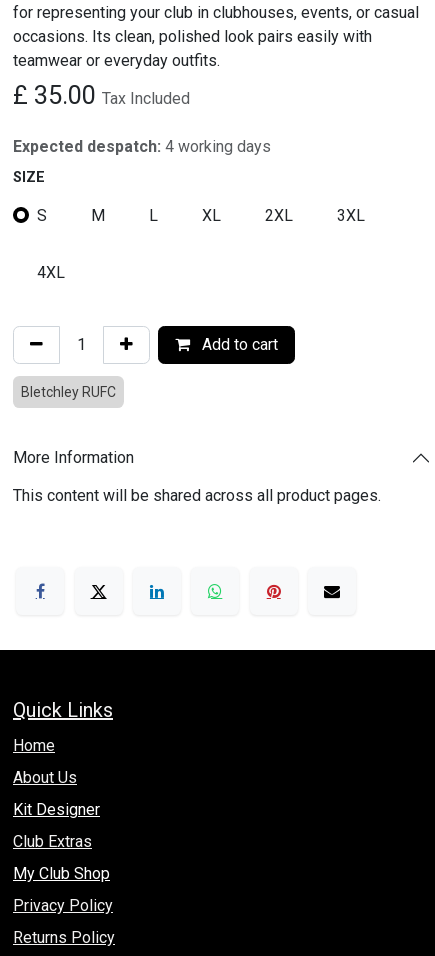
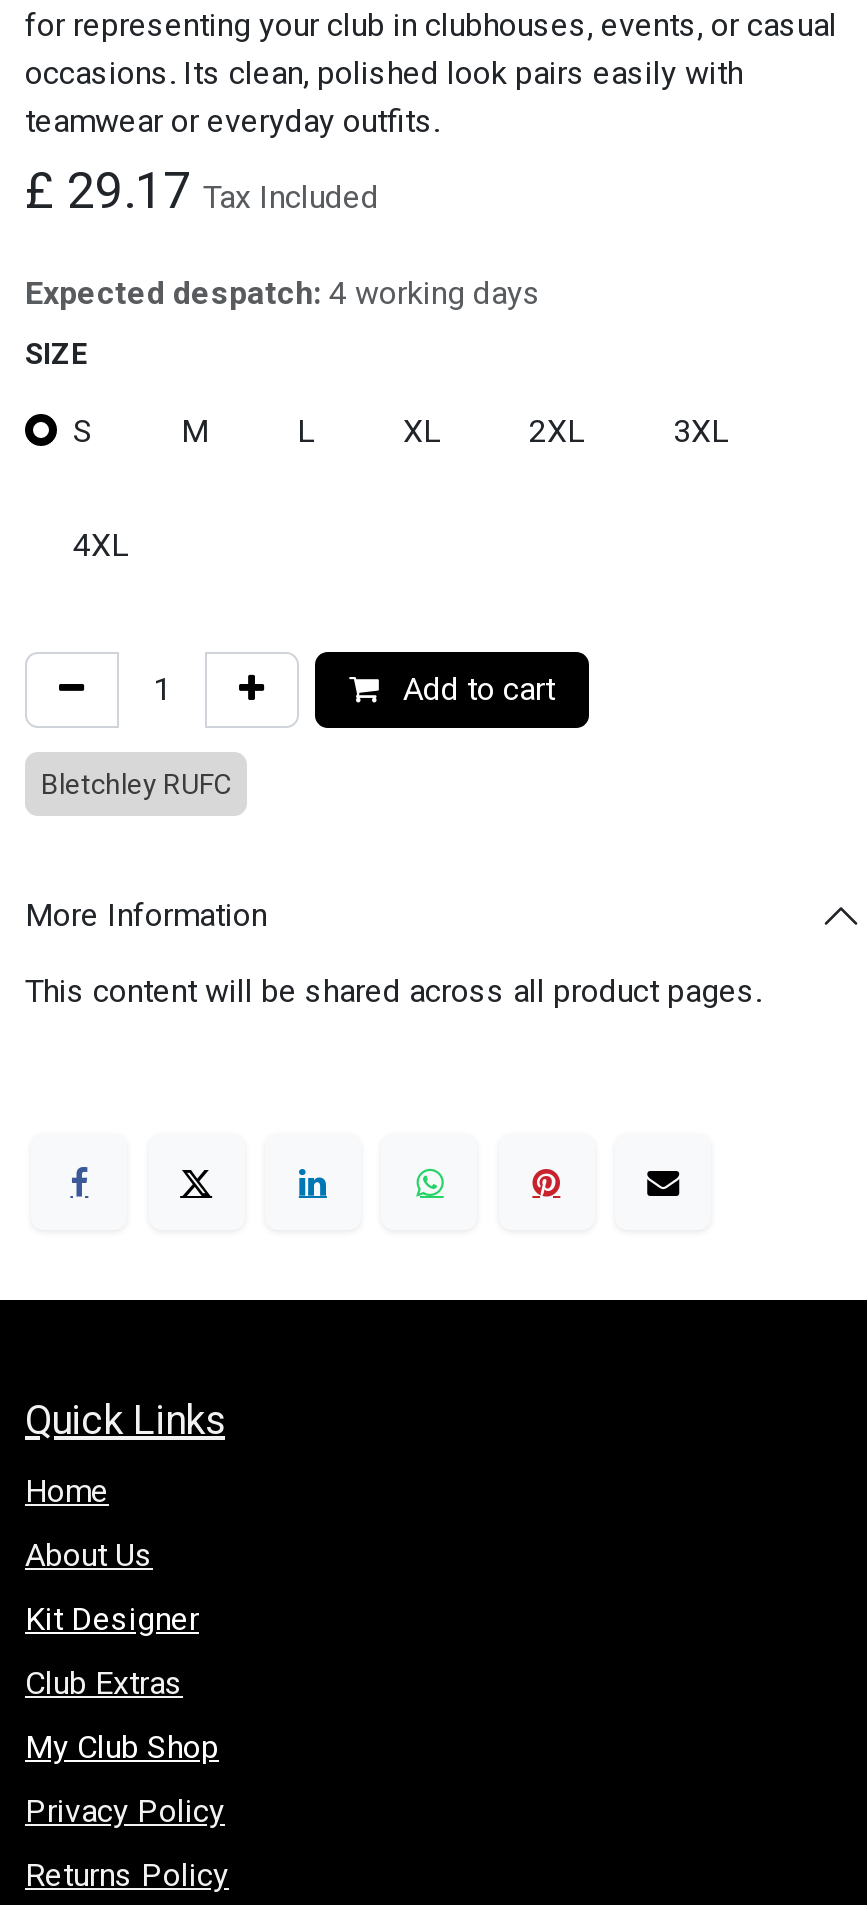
[13,81,190,110] £35.00 Tax Included -> [25,162,379,220] £29.17 Tax Included

